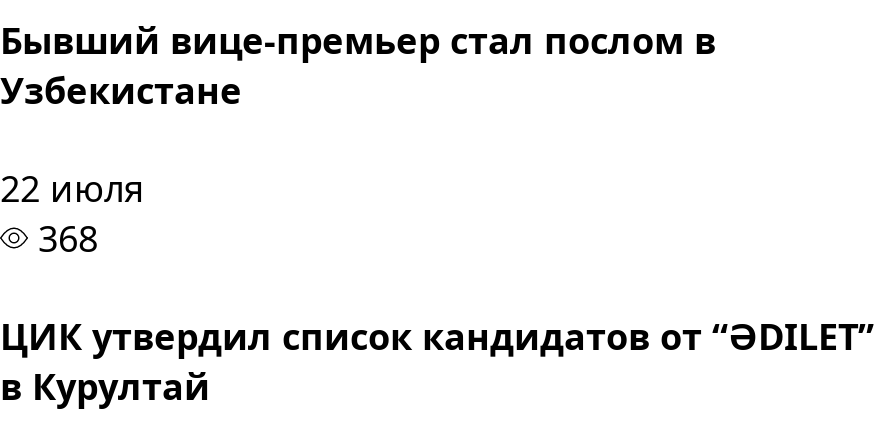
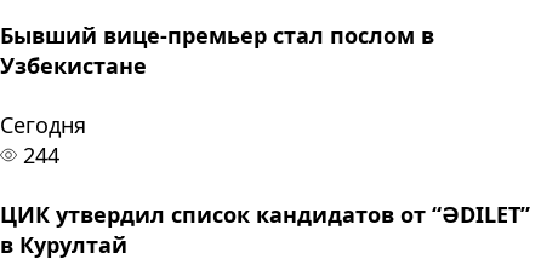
[0,164,144,262] 22 июля | 368 -> [0,110,86,169] Сегодня | 244

